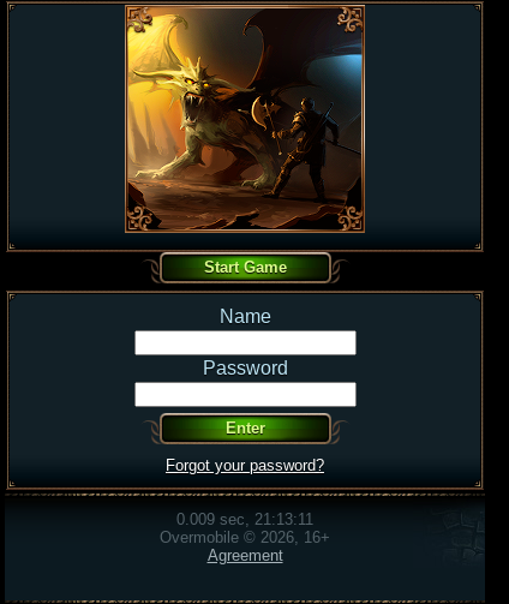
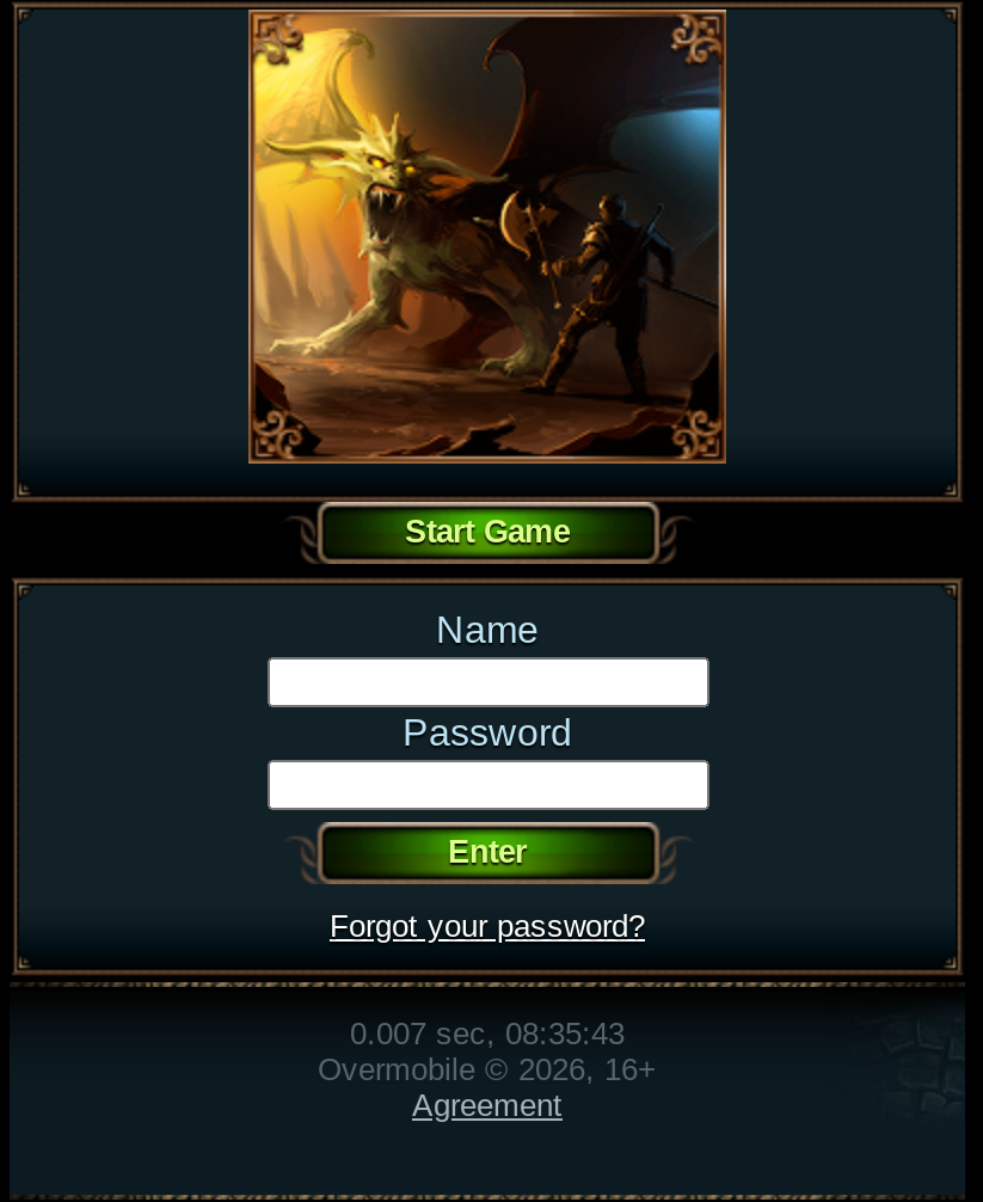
[176,510,313,528] 0.009 sec, 21:13:11 -> [350,1014,625,1050] 0.007 sec, 08:35:43

